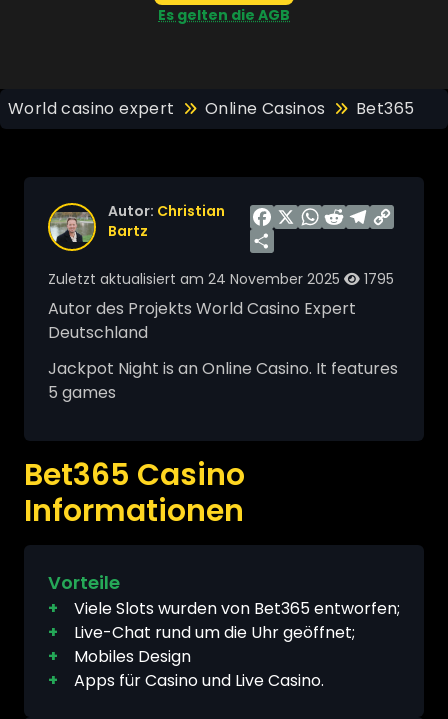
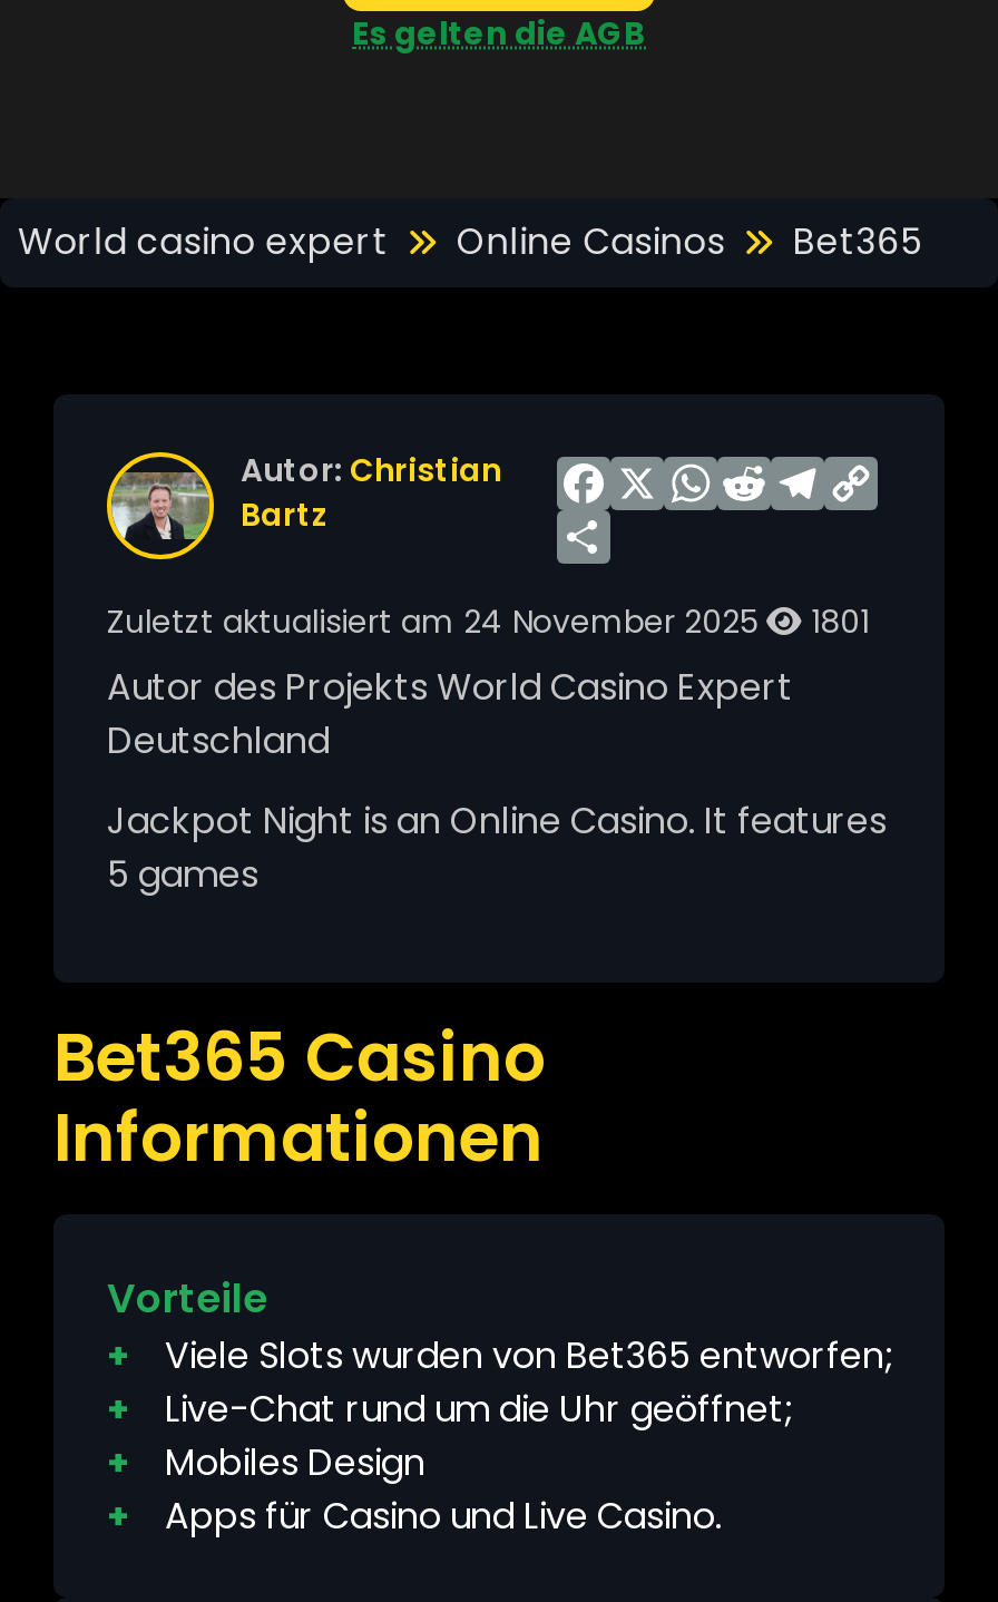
[48,269,394,289] Zuletzt aktualisiert am 24 November 2025 1795 -> [107,599,869,644] Zuletzt aktualisiert am 24 November 2025 1801

